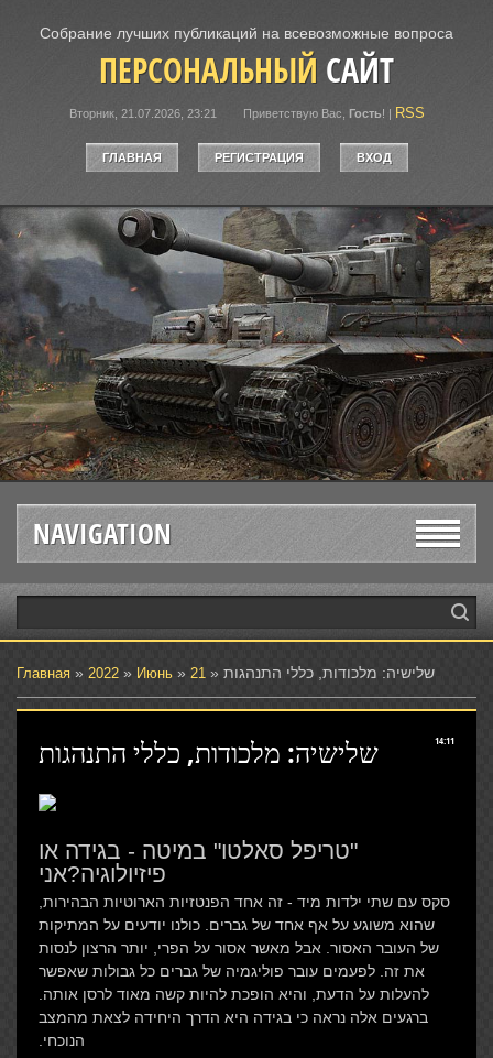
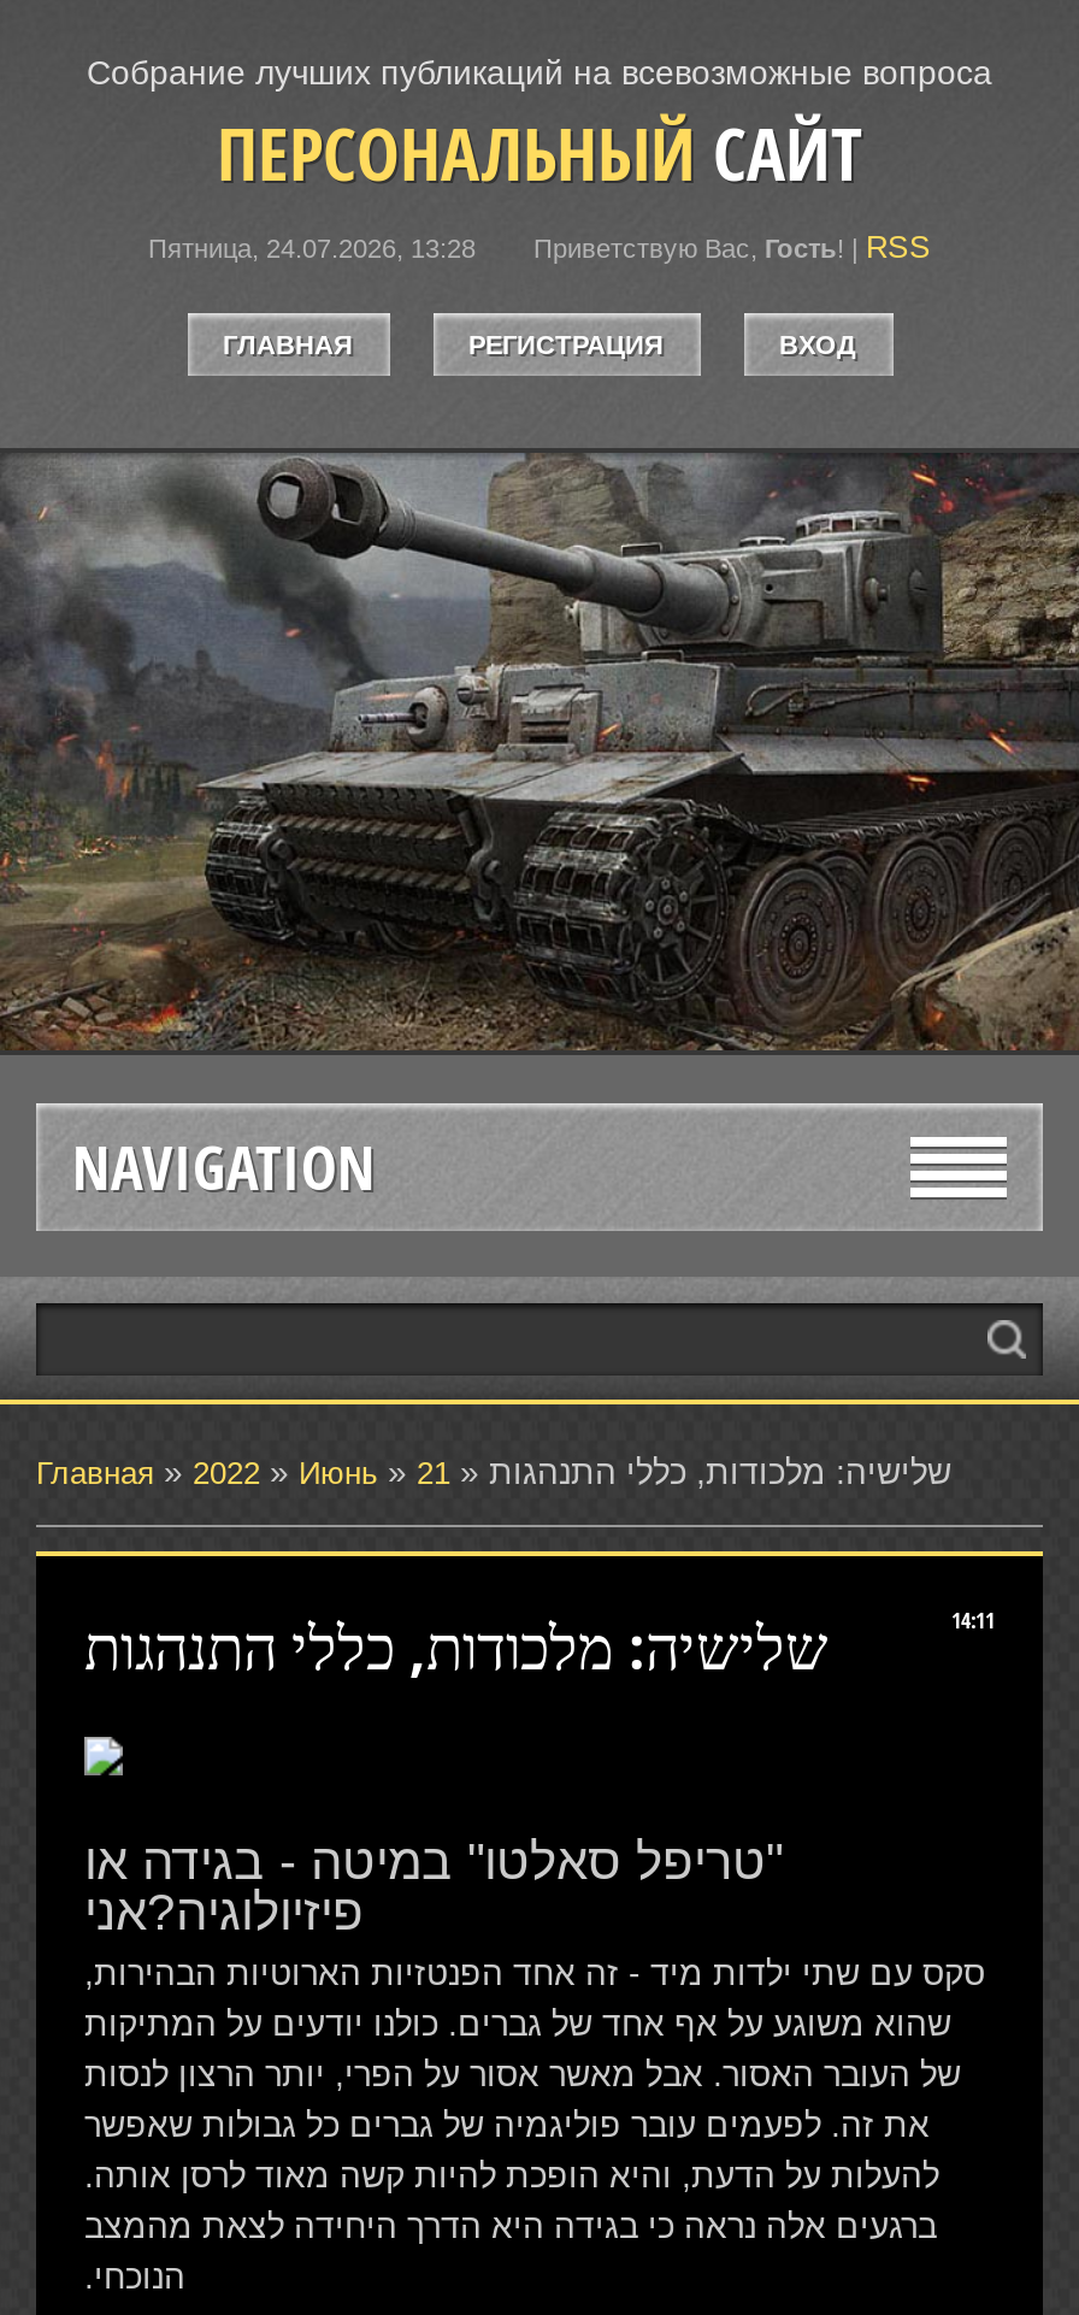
[69,107,216,120] Вторник, 21.07.2026, 23:21 -> [148,234,476,263] Пятница, 24.07.2026, 13:28

